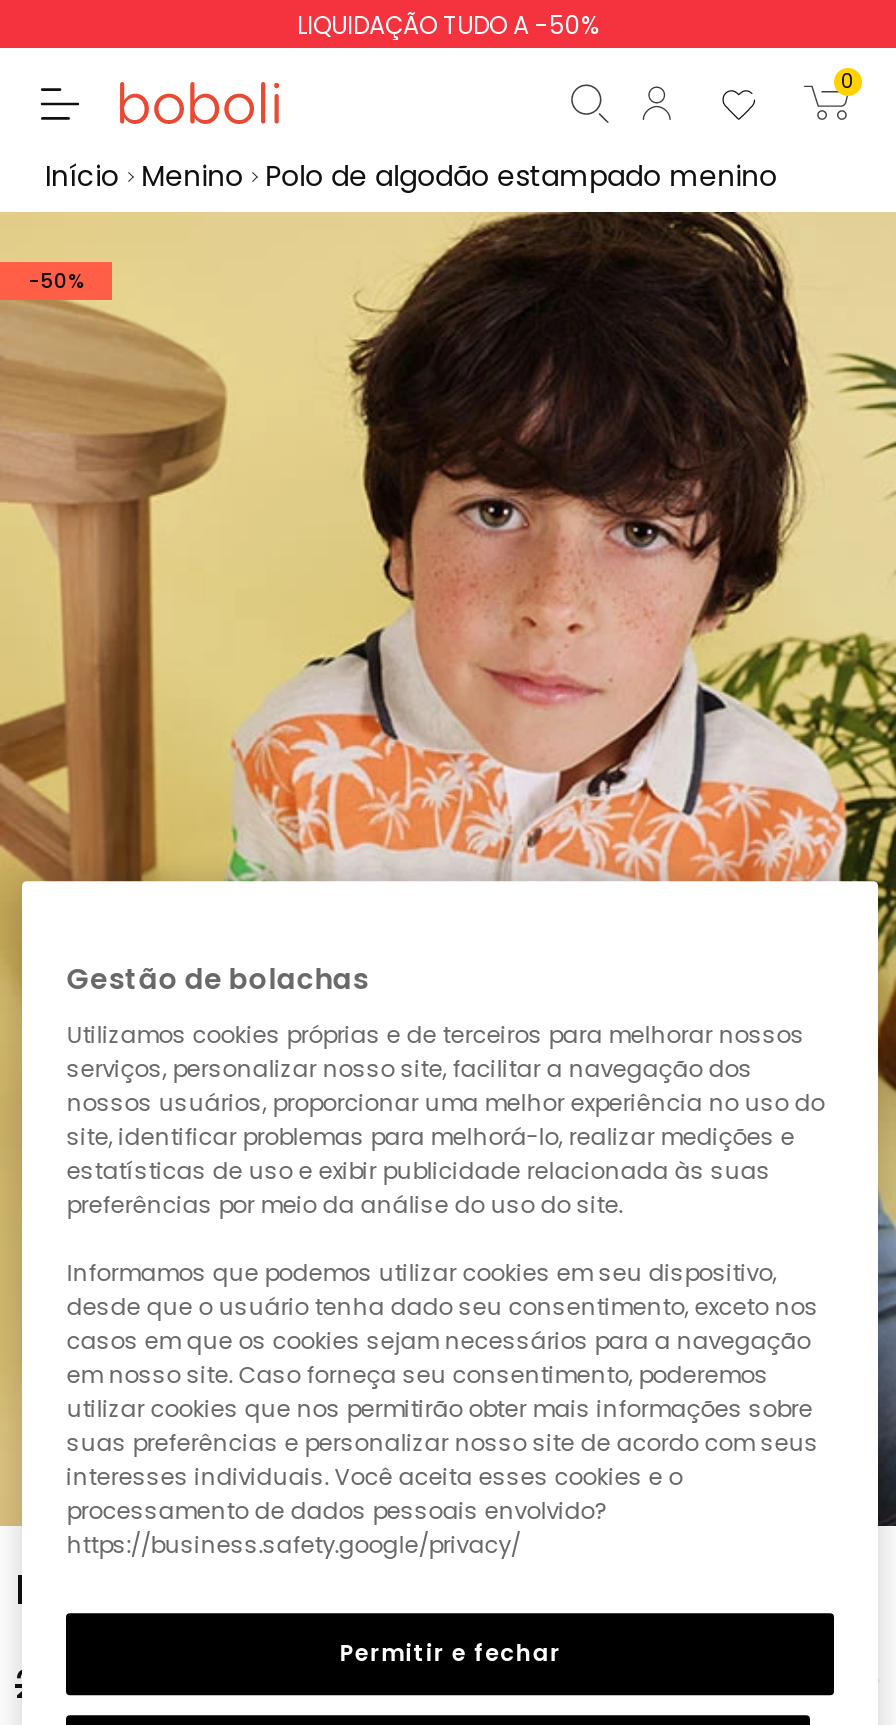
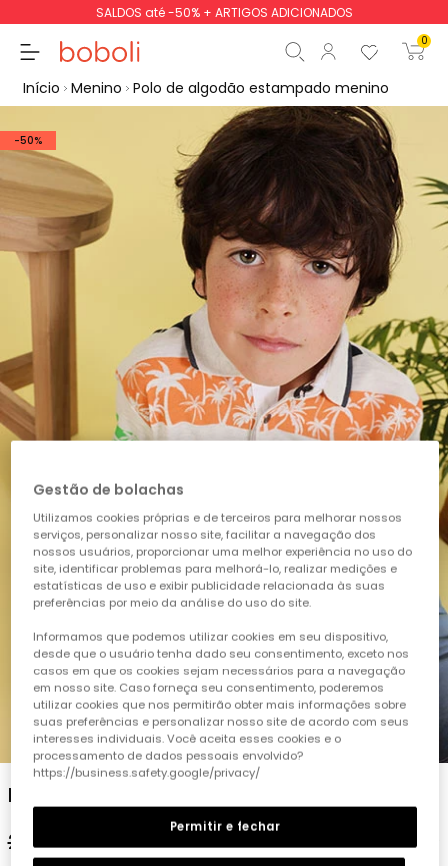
[297,8,599,42] LIQUIDAÇÃO TUDO A -50% -> [95,4,352,21] SALDOS até -50% + ARTIGOS ADICIONADOS

